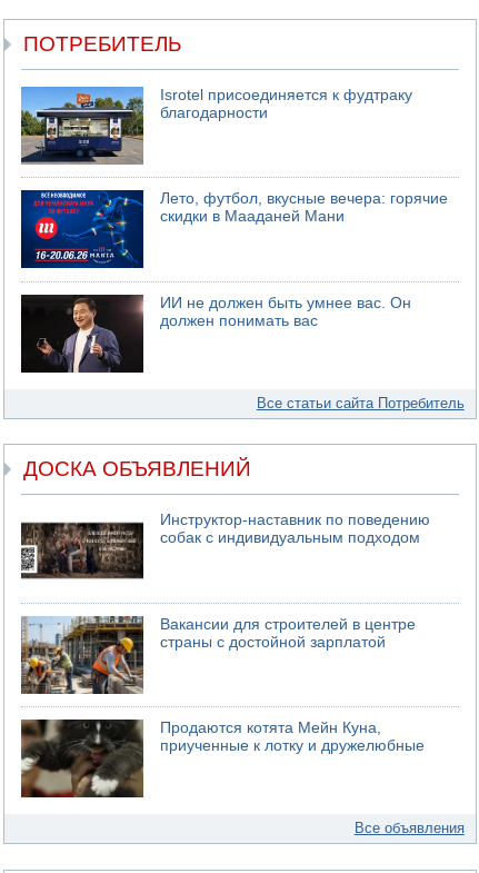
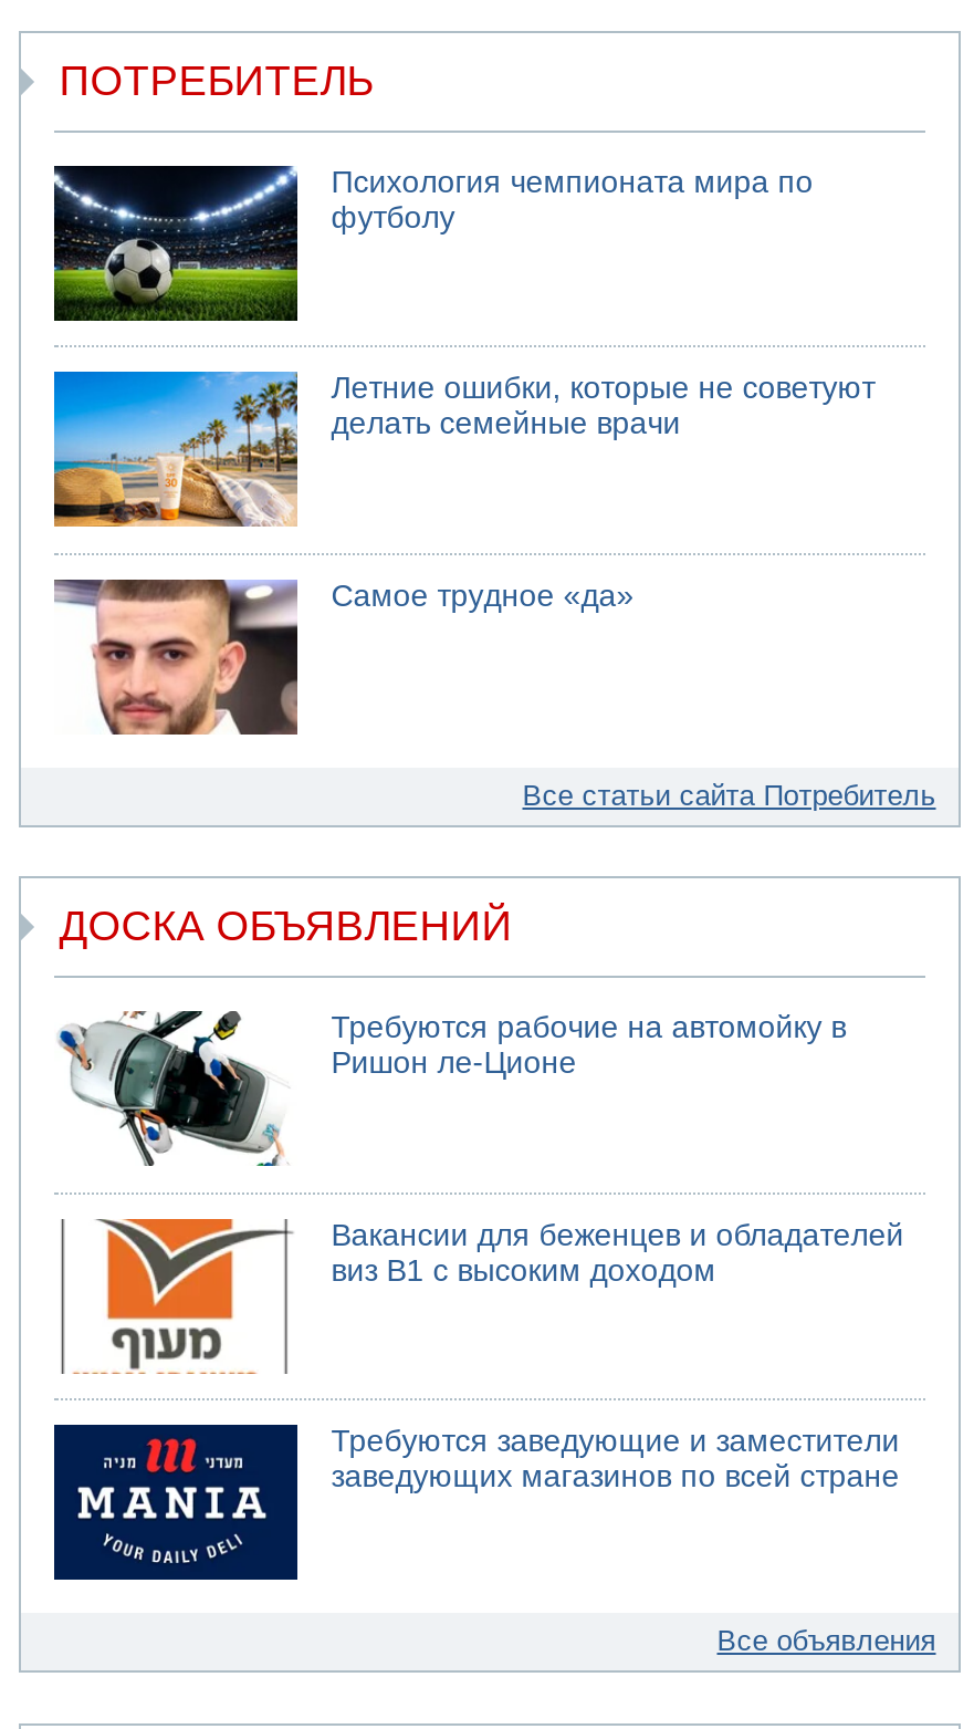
[20,86,413,163] [image] | Isrotel присоединяется к фудтраку | благодарности -> [52,164,813,321] [image] | Психология чемпионата мира по | футболу
[20,189,448,269] [image] | Лето, футбол, вкусные вечера: горячие | скидки в Мааданей Мани -> [52,369,875,529] [image] | Летние ошибки, которые не советуют | делать семейные врачи
[20,294,411,374] [image] | ИИ не должен быть умнее вас. Он | должен понимать вас -> [54,580,634,737] [image] | Самое трудное «да»
[20,512,430,589] [image] | Инструктор-наставник по поведению | собак с индивидуальным подходом -> [54,1009,846,1168] [image] | Требуются рабочие на автомойку в | Ришон ле-Ционе
[20,615,416,695] [image] | Вакансии для строителей в центре | страны с достойной зарплатой -> [54,1217,904,1374] [image] | Вакансии для беженцев и обладателей | виз B1 с высоким доходом
[20,718,425,798] [image] | Продаются котята Мейн Куна, | приученные к лотку и дружелюбные -> [52,1423,899,1582] [image] | Требуются заведующие и заместители | заведующих магазинов по всей стране

